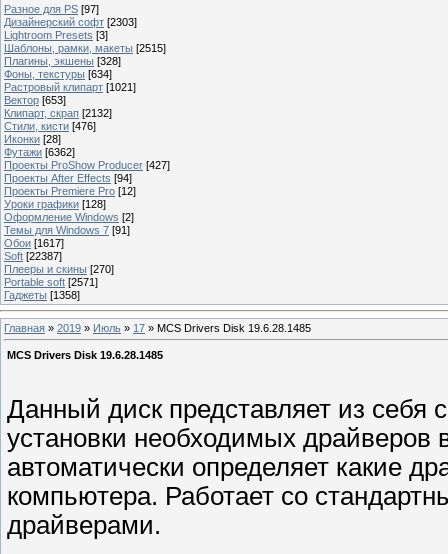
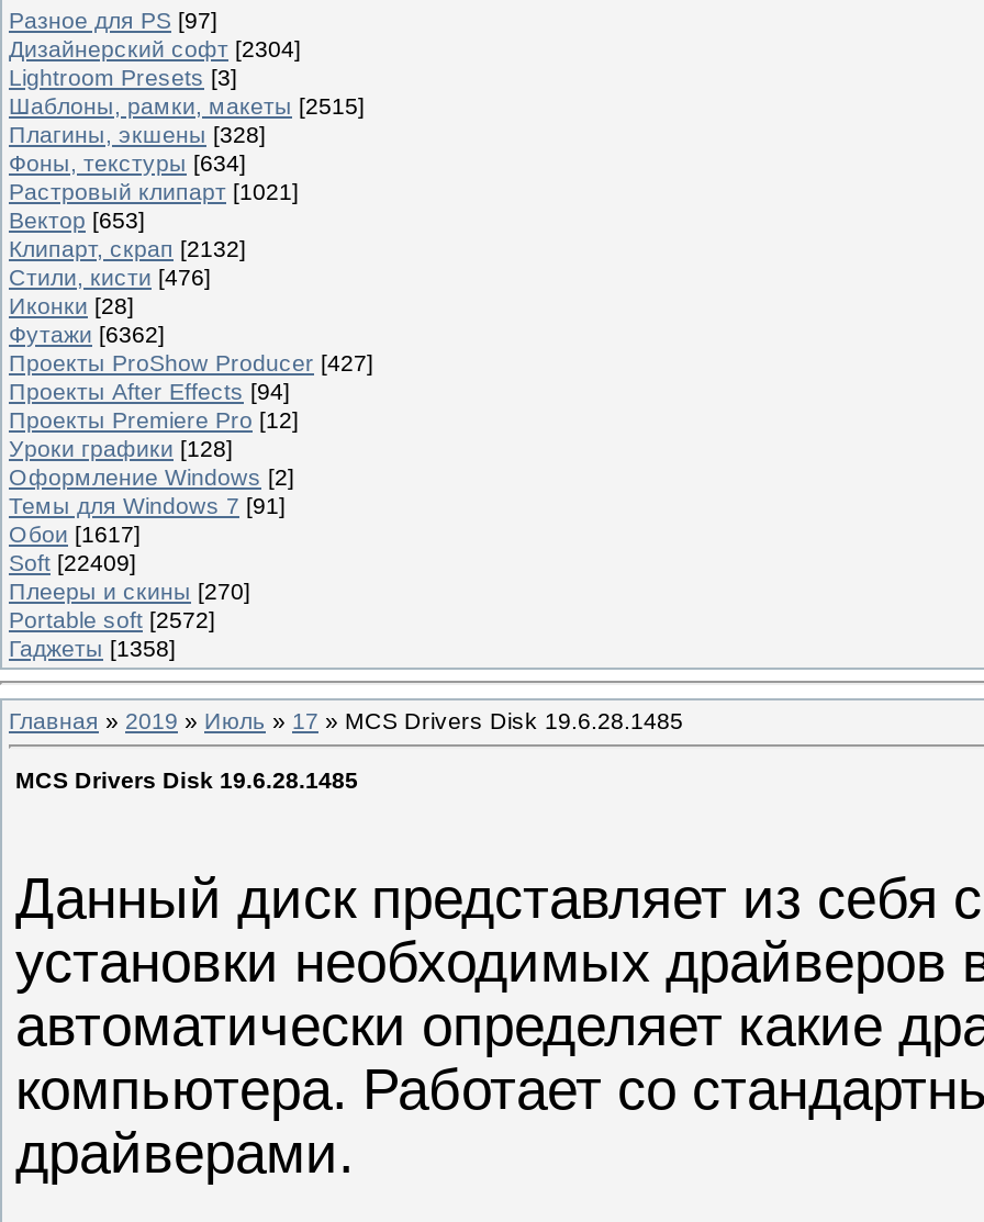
[4,16,137,28] Дизайнерский софт [2303] -> [9,35,301,61] Дизайнерский софт [2304]
[4,250,62,262] Soft [22387] -> [9,549,136,575] Soft [22409]
[4,276,98,288] Portable soft [2571] -> [9,606,215,632] Portable soft [2572]

